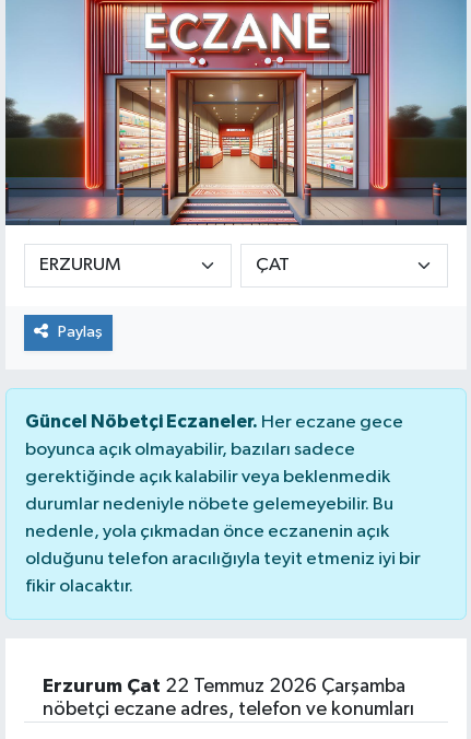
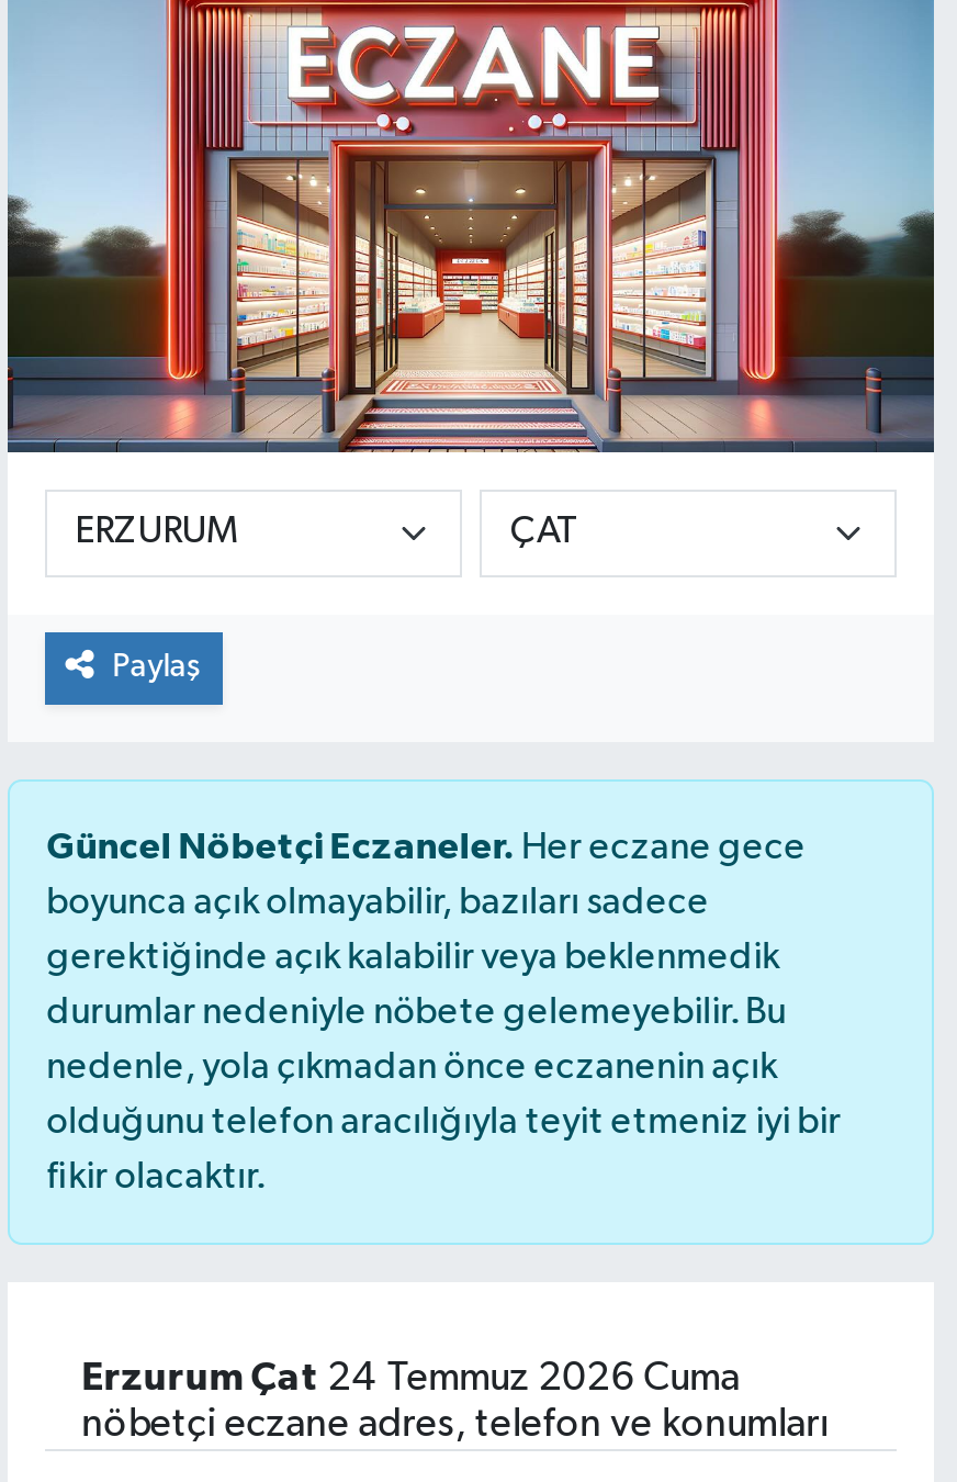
[42,676,405,696] Erzurum Çat 22 Temmuz 2026 Çarşamba -> [82,1358,740,1398] Erzurum Çat 24 Temmuz 2026 Cuma

